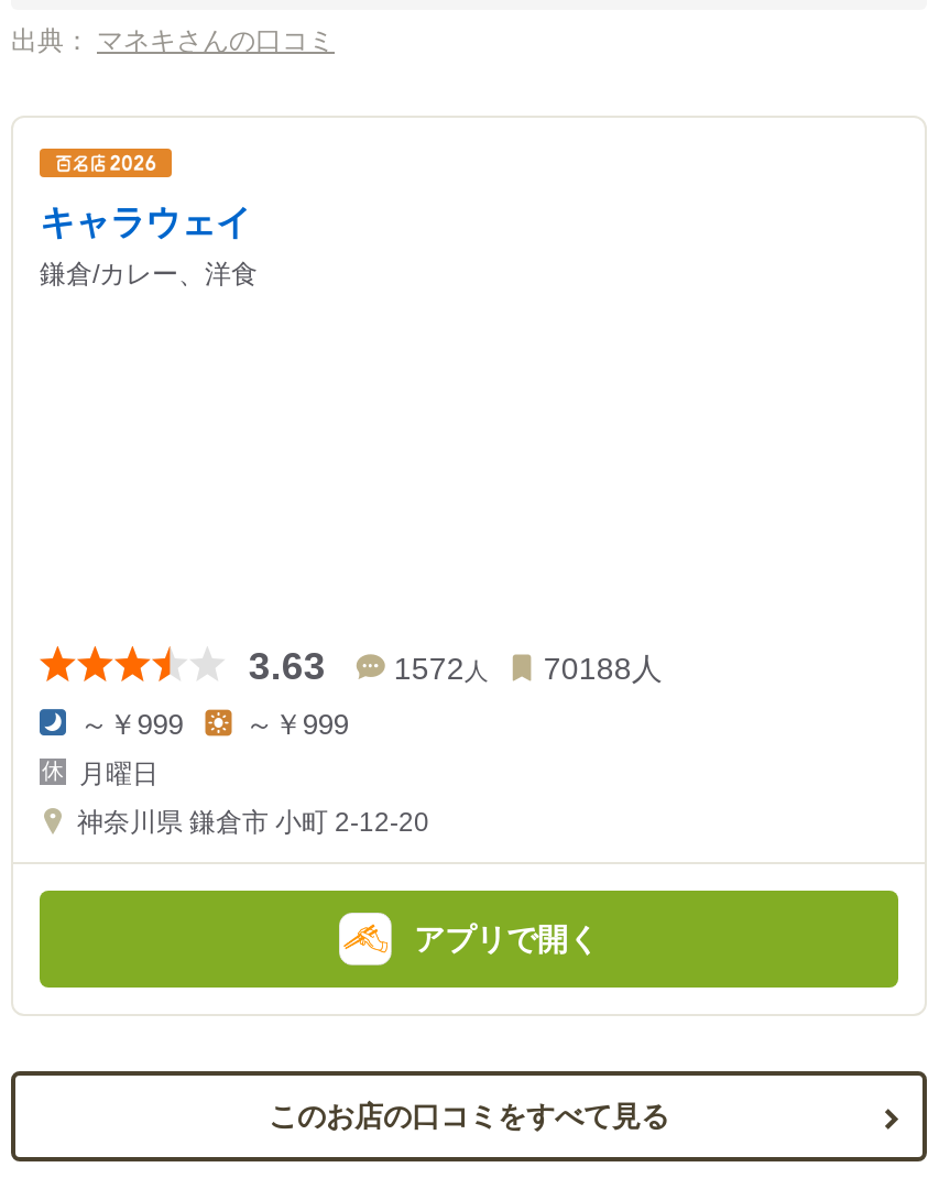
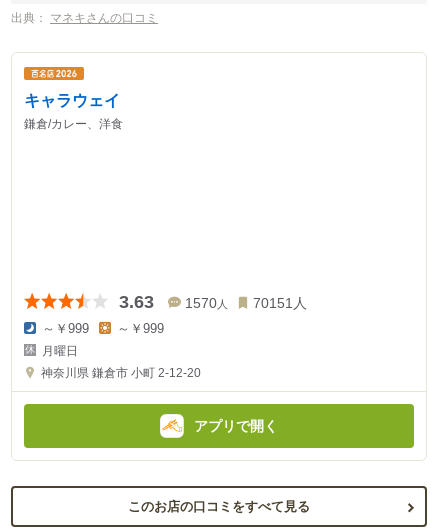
[394,651,488,686] 1572人 -> [185,295,228,311] 1570人
[543,651,662,686] 70188人 -> [253,295,307,311] 70151人

